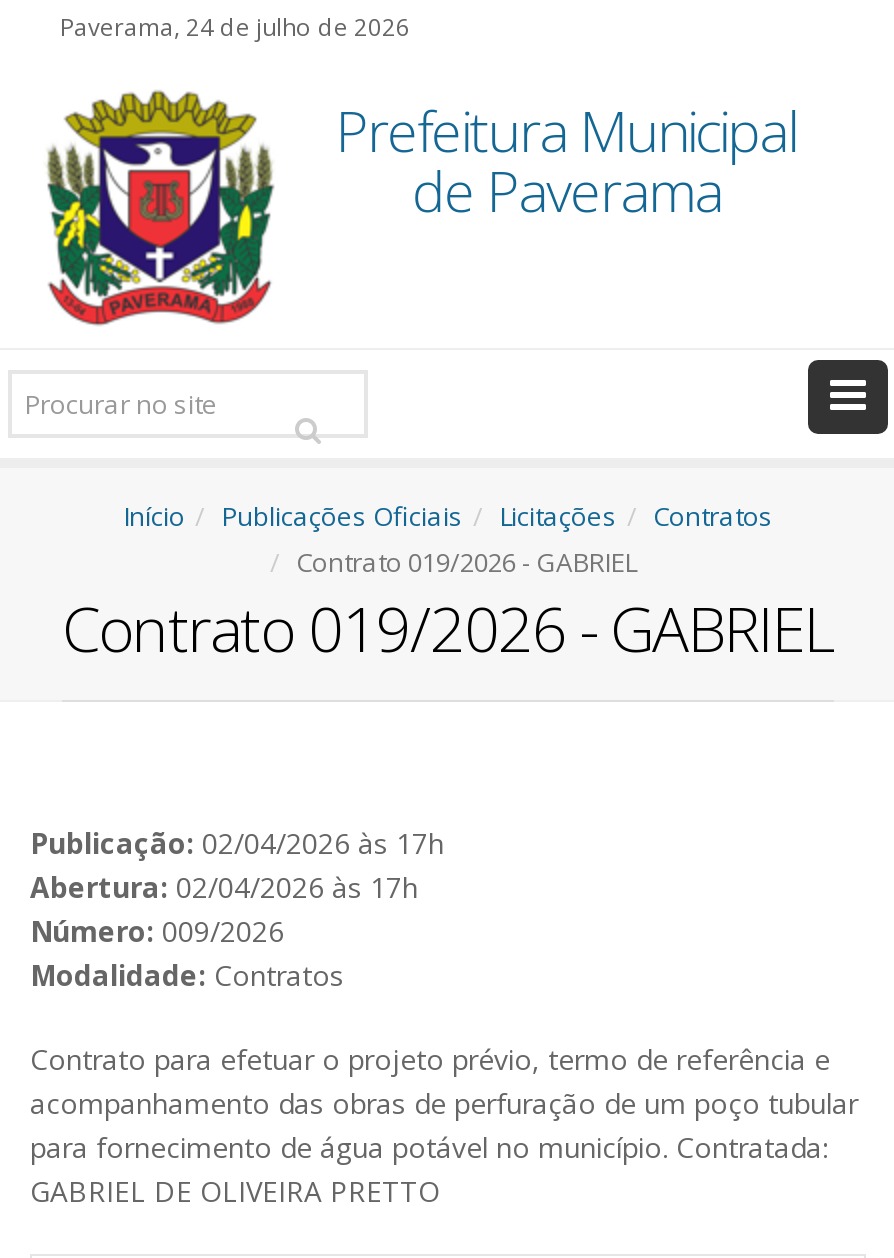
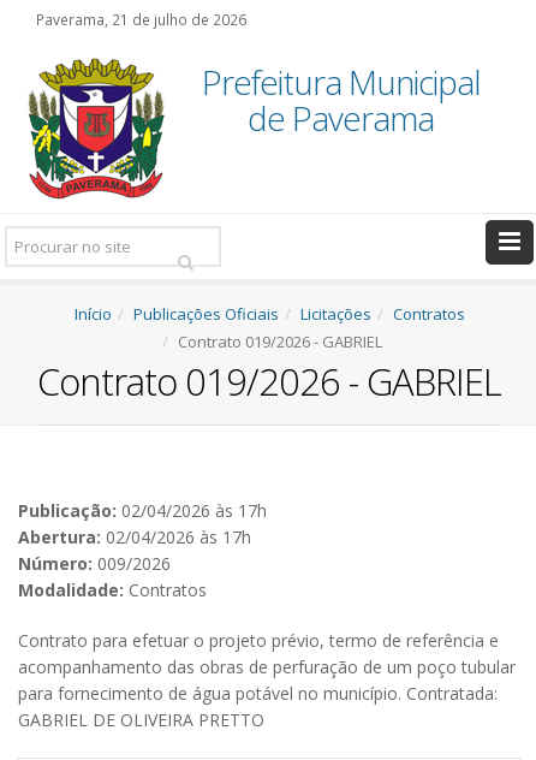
[60,10,410,42] Paverama, 24 de julho de 2026 -> [36,10,246,29] Paverama, 21 de julho de 2026

